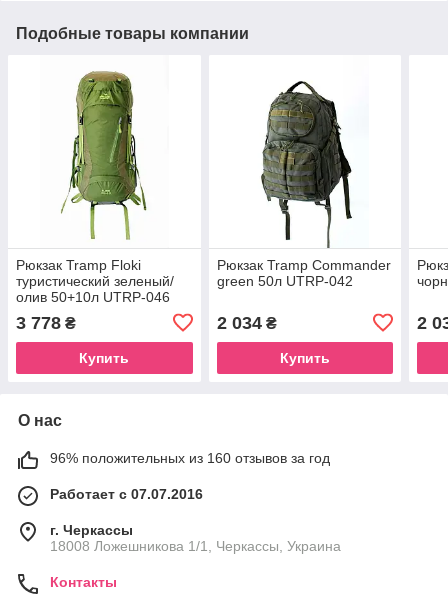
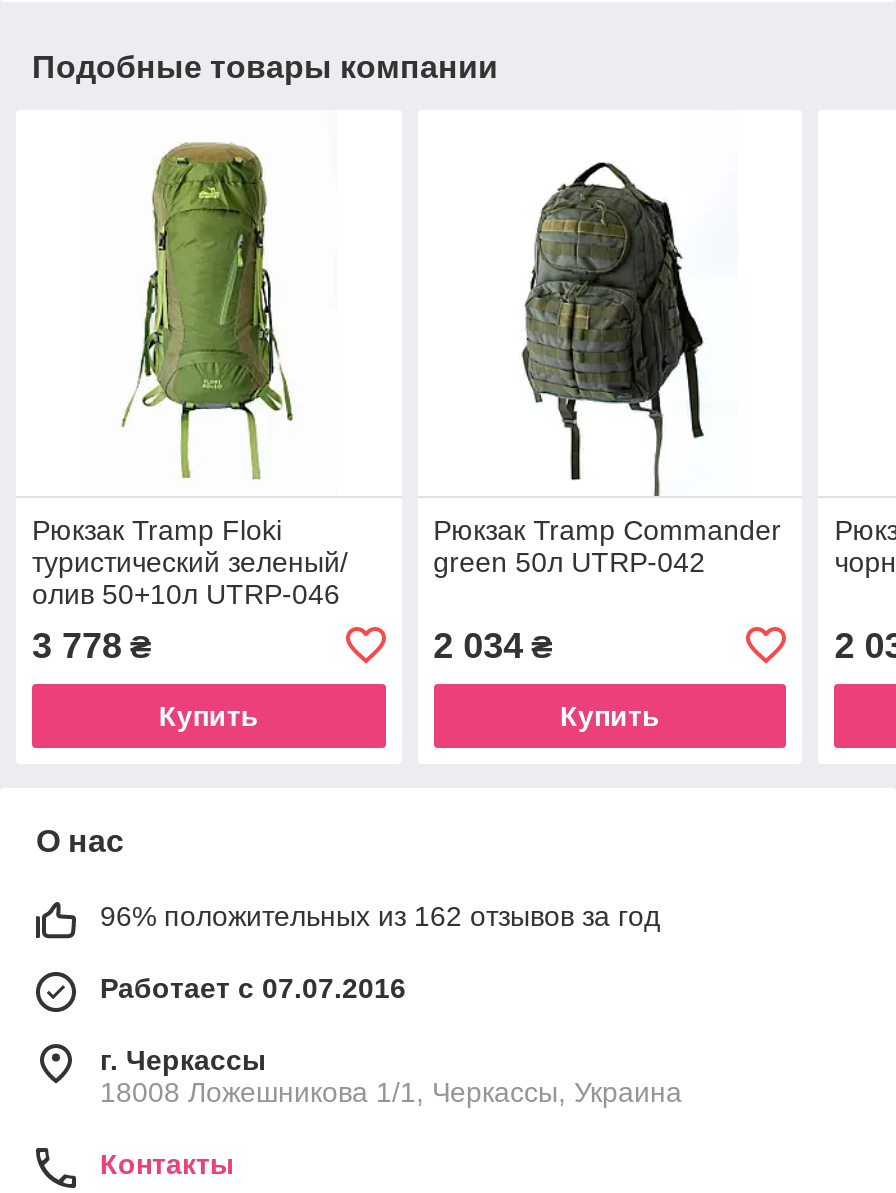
[50,450,330,466] 96% положительных из 160 отзывов за год -> [100,900,660,932] 96% положительных из 162 отзывов за год

